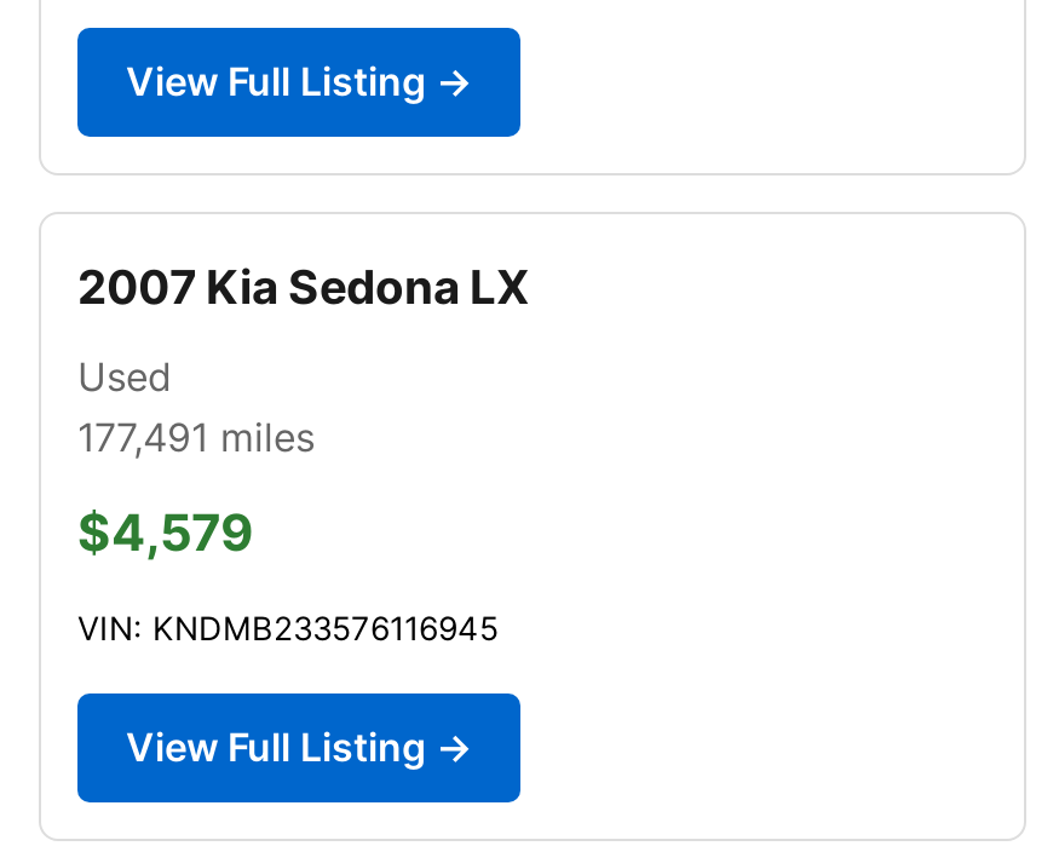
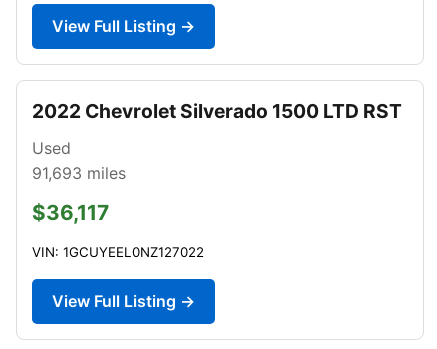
[77,258,530,316] 2007 Kia Sedona LX -> [32,99,402,123] 2022 Chevrolet Silverado 1500 LTD RST
[77,412,315,461] 177,491 miles -> [32,163,126,183] 91,693 miles
[77,502,254,563] $4,579 -> [32,200,109,225] $36,117
[77,609,499,647] VIN: KNDMB233576116945 -> [32,244,204,260] VIN: 1GCUYEEL0NZ127022

